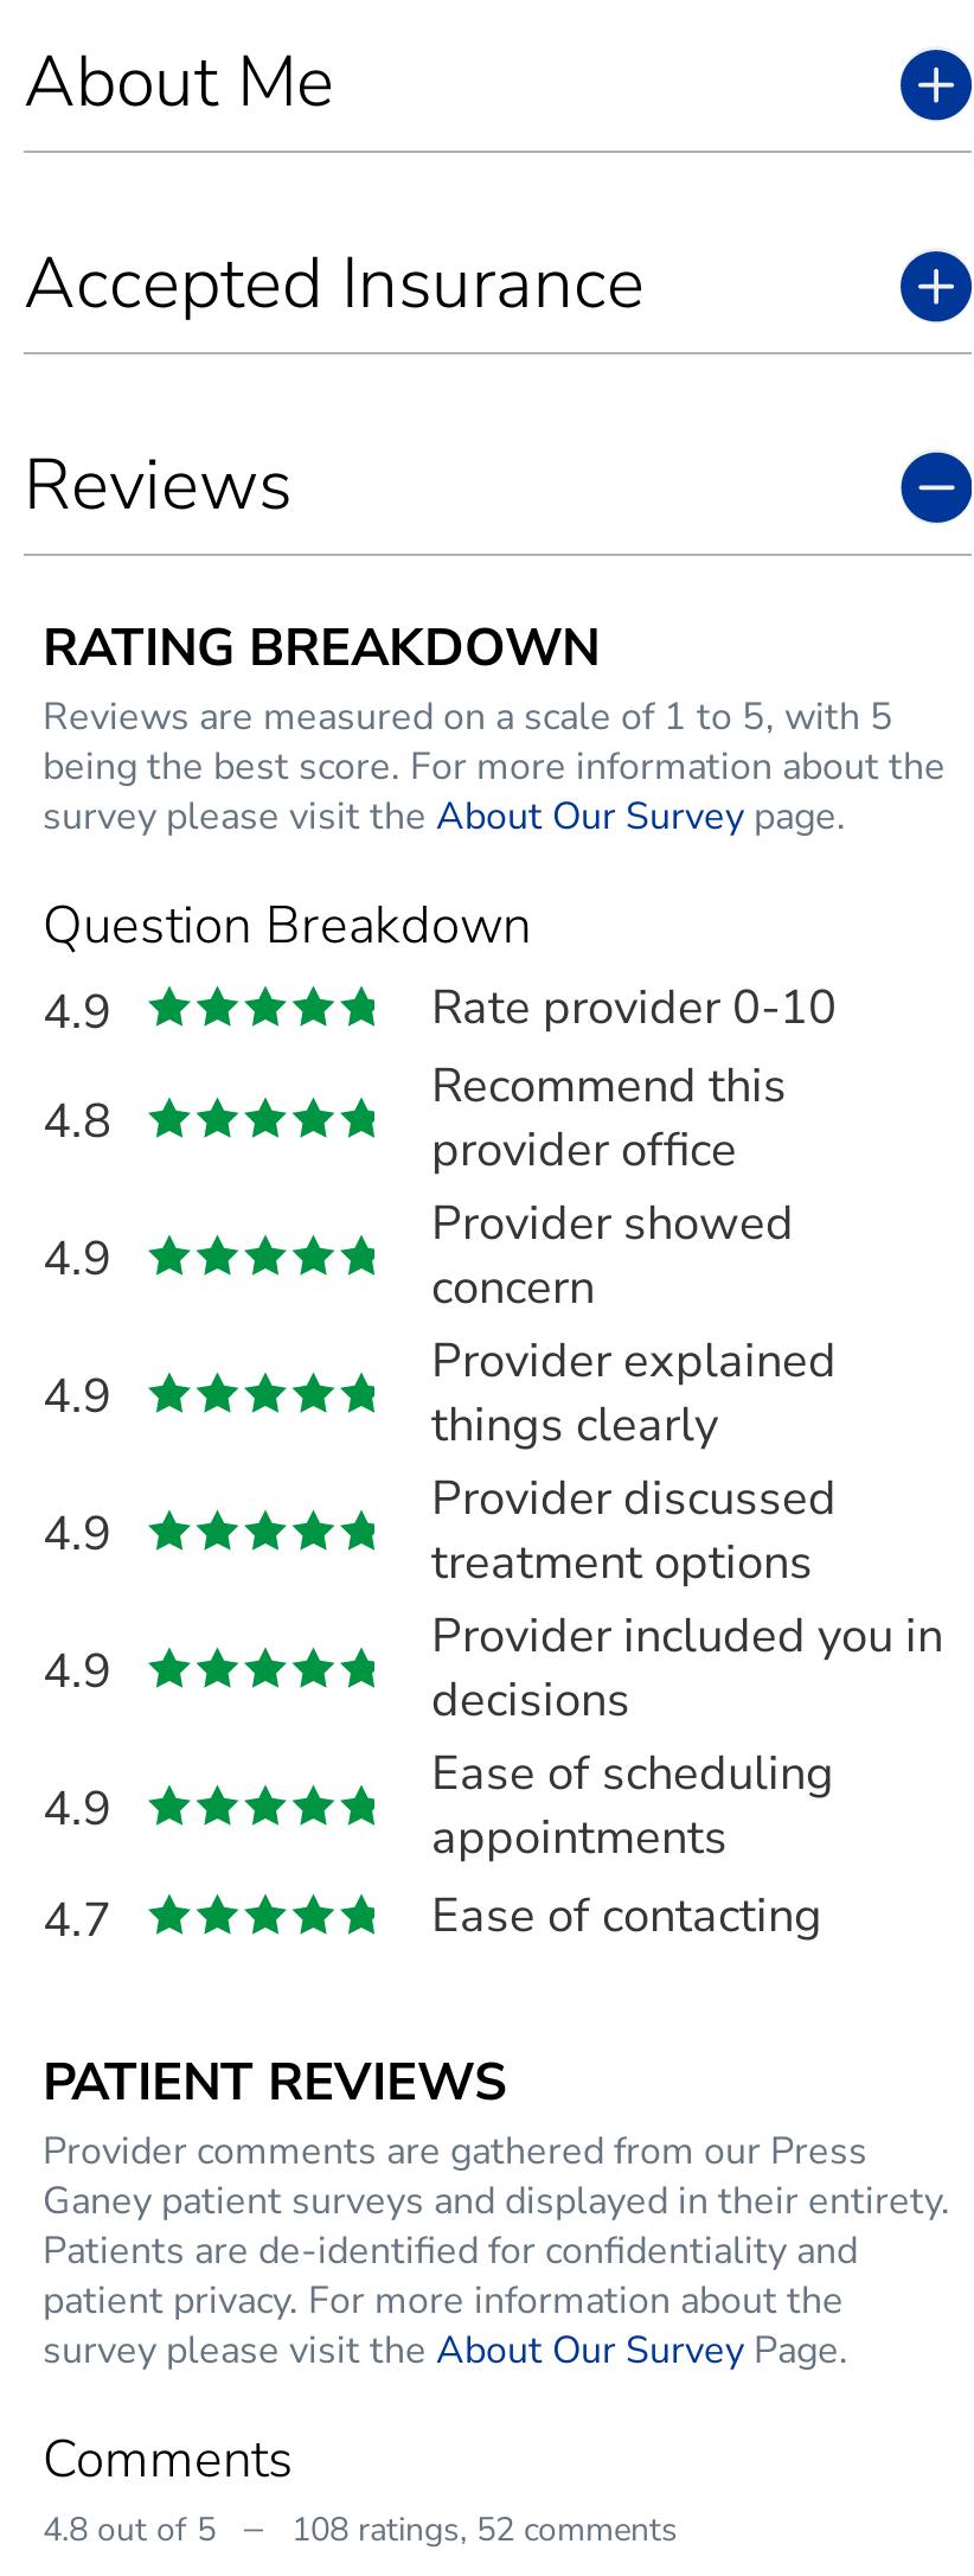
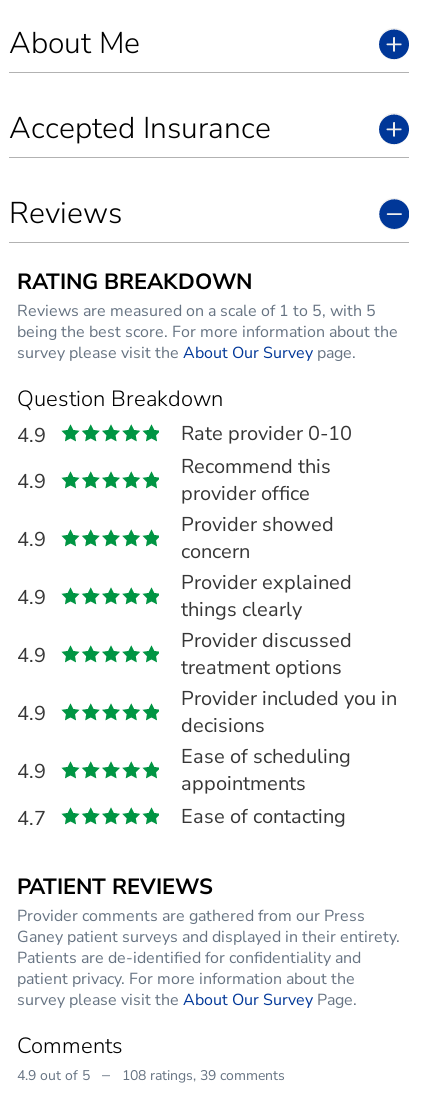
[43,1089,111,1153] 4.8 -> [17,468,46,495] 4.9
[43,2506,216,2551] 4.8 out of 5 -> [17,1065,90,1084] 4.9 out of 5
[291,2506,678,2551] 108 ratings, 52 comments -> [122,1065,285,1084] 108 ratings, 39 comments

